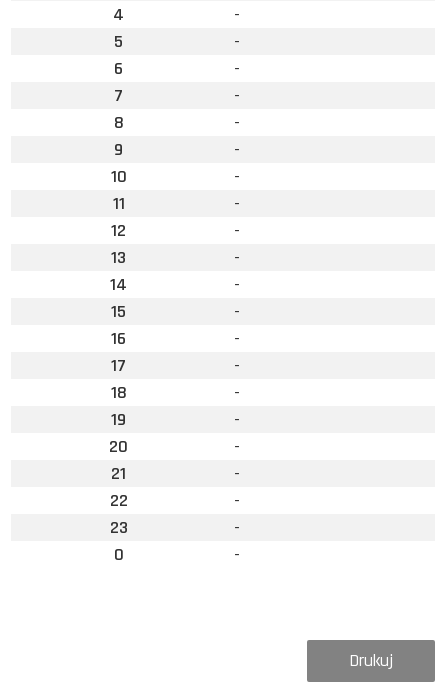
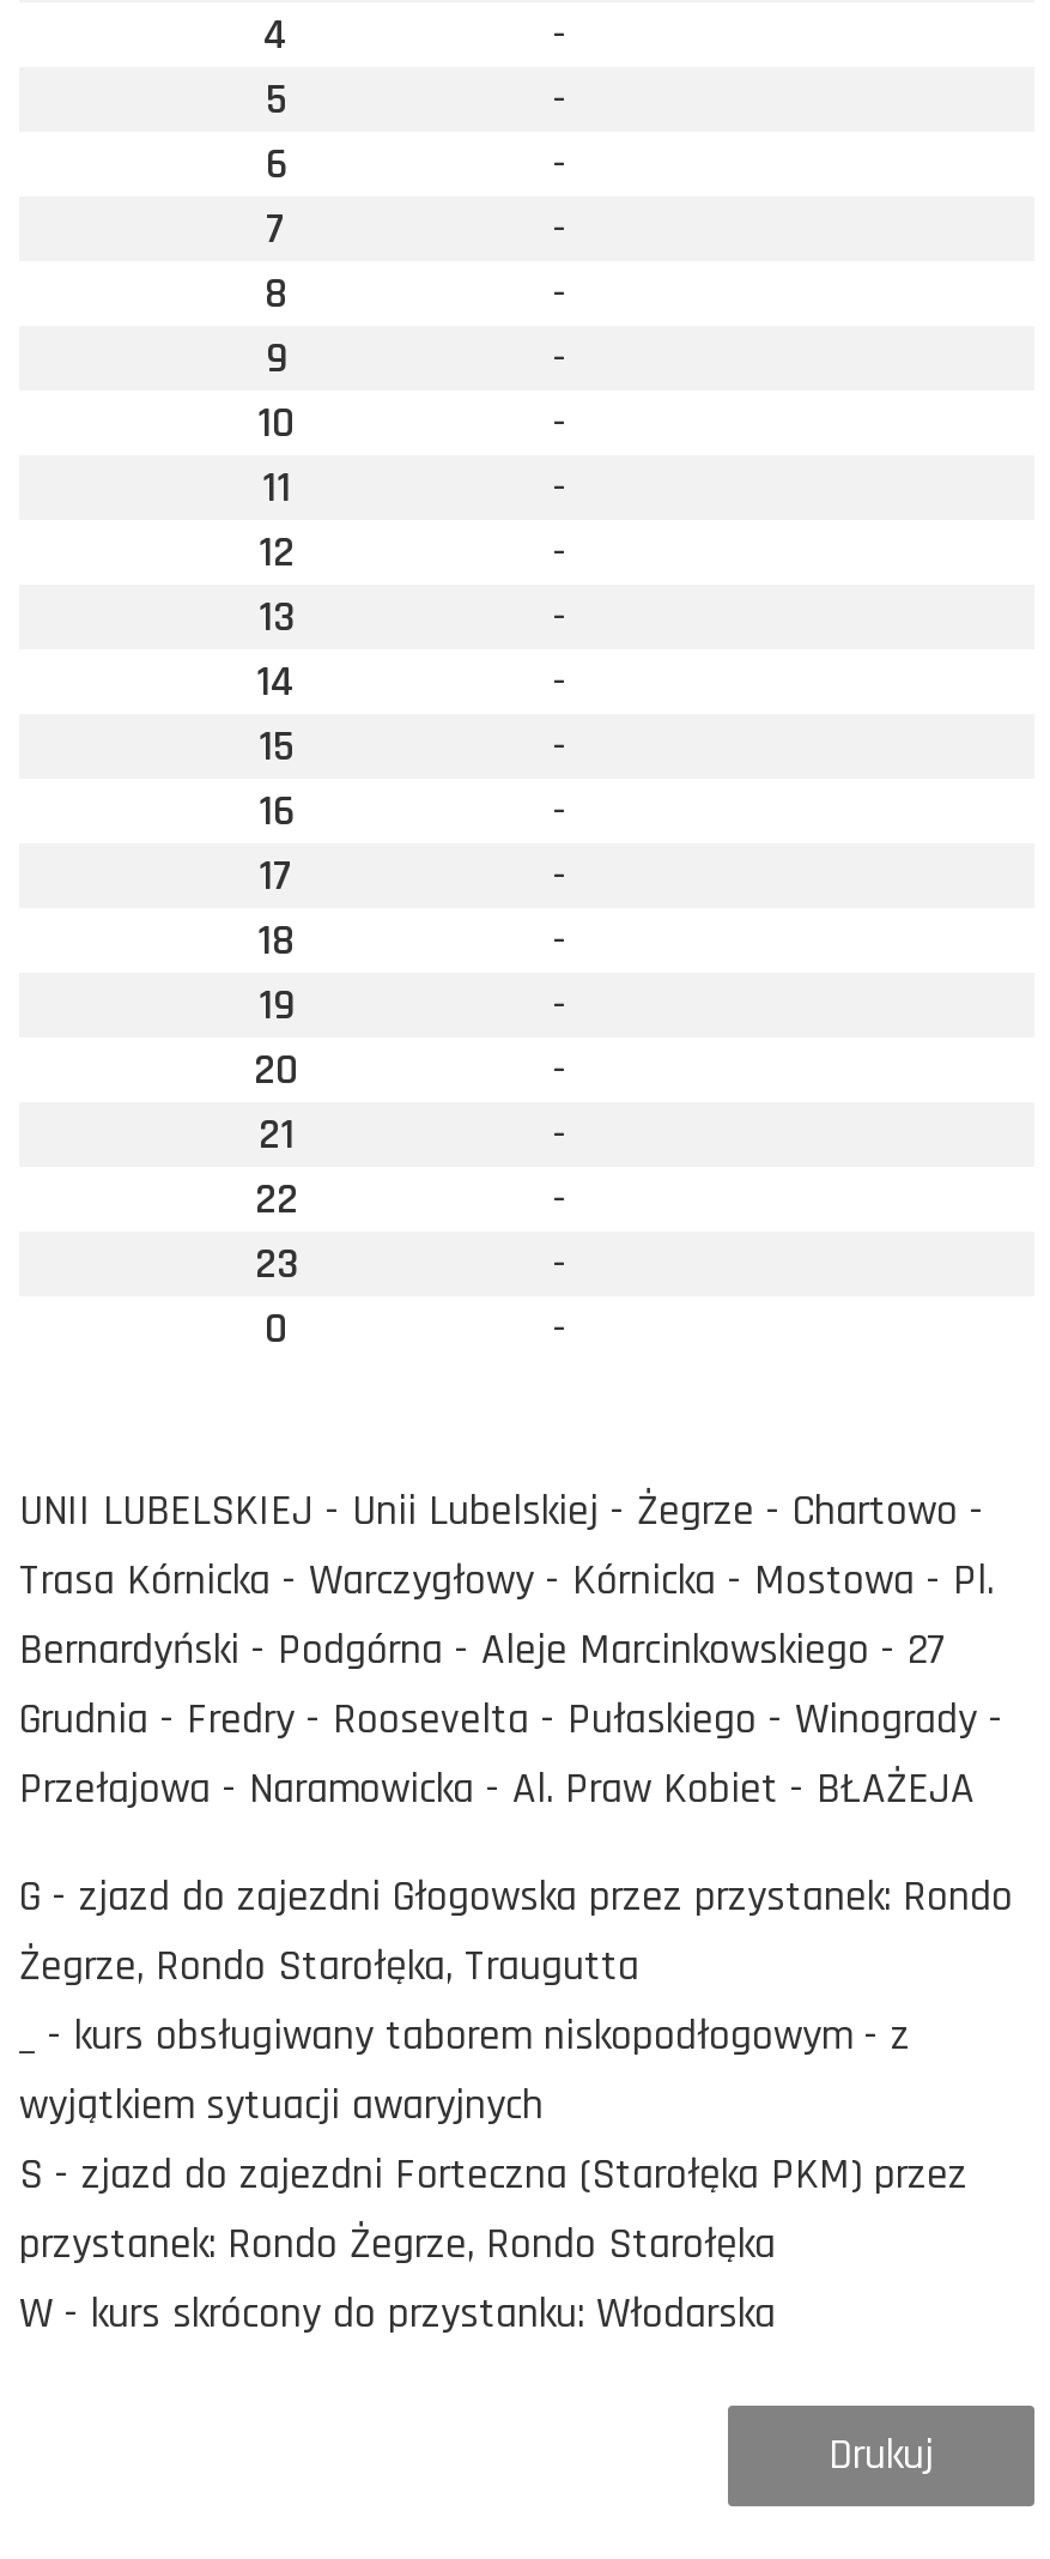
none -> [19,1483,1013,2341] UNII LUBELSKIEJ - Unii Lubelskiej - Żegrze - Chartowo - | Trasa Kórnicka - Warczygłowy - Kórnicka - Mostowa - Pl. | Bernardyński - Podgórna - Aleje Marcinkowskiego - 27 | Grudnia - Fredry - Roosevelta - Pułaskiego - Winogrady - | Przełajowa - Naramowicka - Al. Praw Kobiet - BŁAŻEJA | G - zjazd do zajezdni Głogowska przez przystanek: Rondo | Żegrze, Rondo Starołęka, Traugutta | _ - kurs obsługiwany taborem niskopodłogowym - z | wyjątkiem sytuacji awaryjnych | S - zjazd do zajezdni Forteczna (Starołęka PKM) przez | przystanek: Rondo Żegrze, Rondo Starołęka | W - kurs skrócony do przystanku: Włodarska

